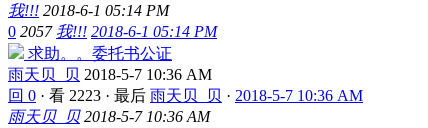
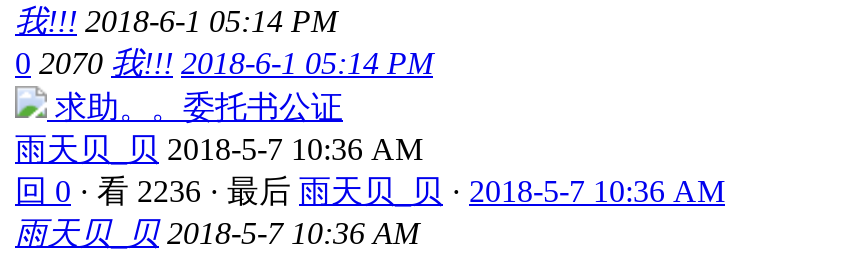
[8,23,217,40] 0 2057 我!!! 2018-6-1 05:14 PM -> [15,45,433,79] 0 2070 我!!! 2018-6-1 05:14 PM
[8,87,363,104] 回 0 · 看 2223 · 最后雨天贝_贝· 2018-5-7 10:36 AM -> [15,173,725,207] 回 0 · 看 2236 · 最后雨天贝_贝· 2018-5-7 10:36 AM

